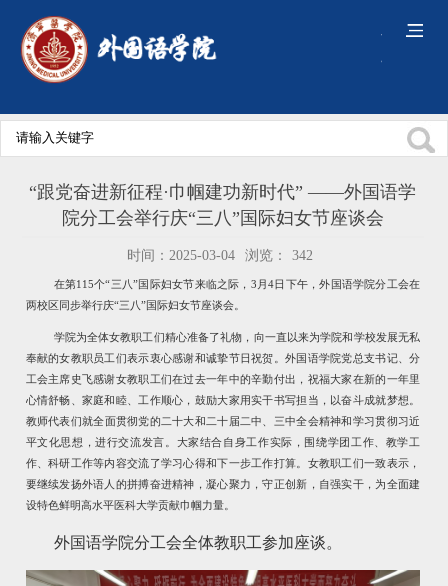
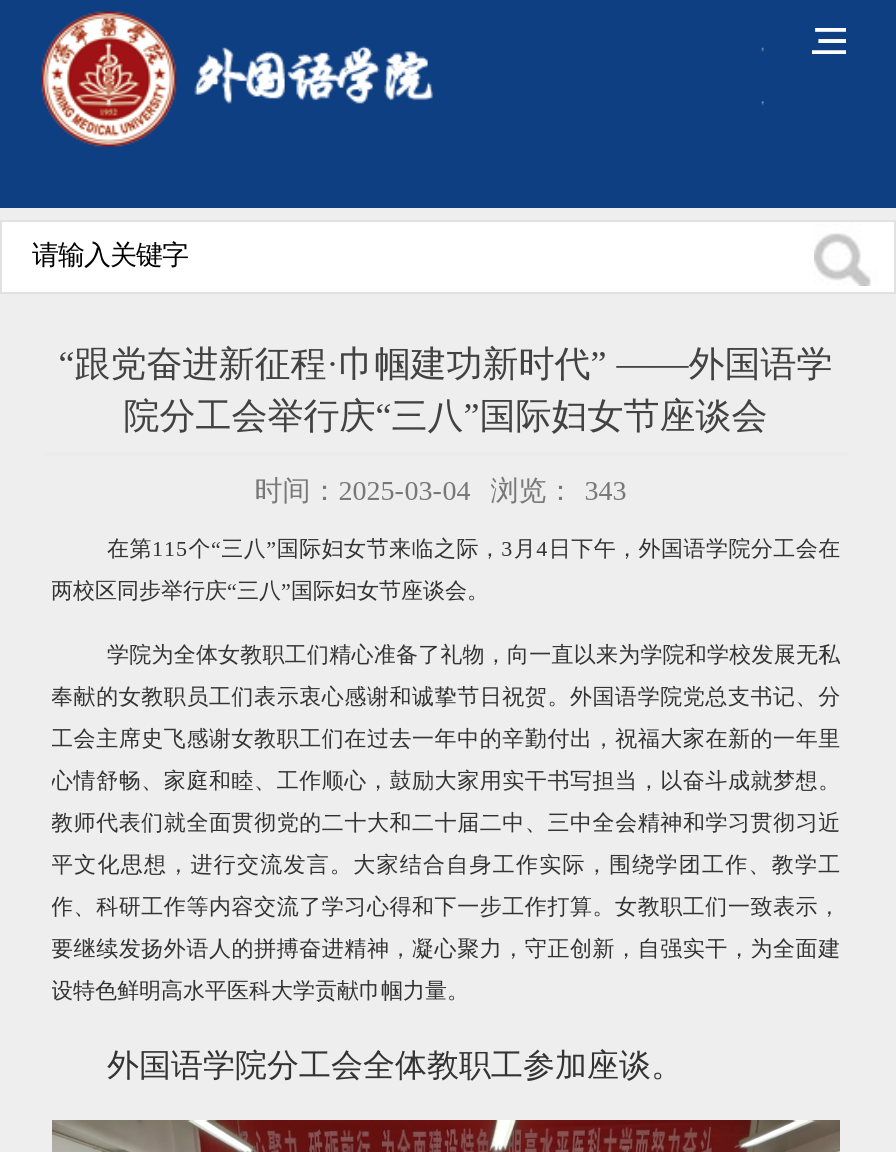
[127,248,313,263] 时间：2025-03-04 浏览： 342 -> [255,476,627,506] 时间：2025-03-04 浏览： 343

